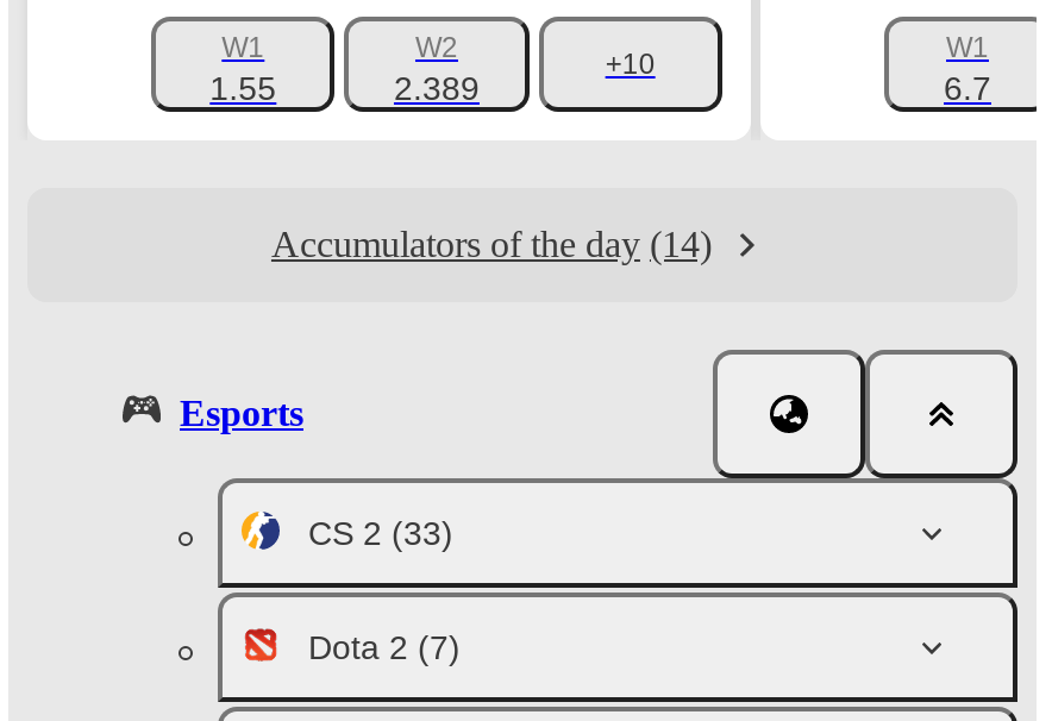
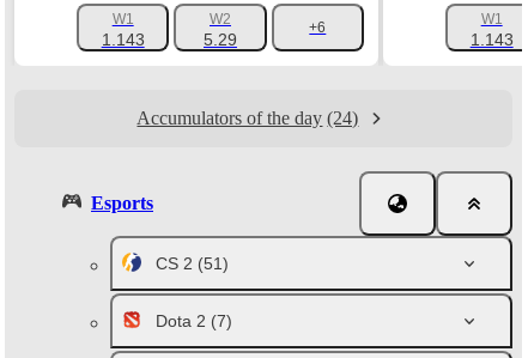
[605,48,655,81] +10 -> [309,19,326,36] +6
[210,69,277,107] 1.55 -> [101,30,145,49] 1.143
[394,69,480,107] 2.389 -> [204,30,237,49] 5.29
[944,69,991,107] 6.7 -> [470,30,513,49] 1.143
[271,224,712,264] Accumulators of the day (14) -> [137,108,359,128] Accumulators of the day (24)
[308,514,453,552] CS 2 (33) -> [156,254,229,273] CS 2 (51)

